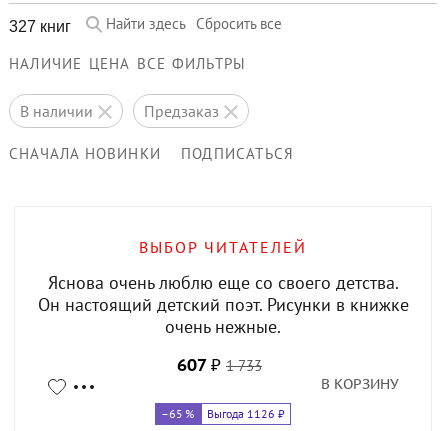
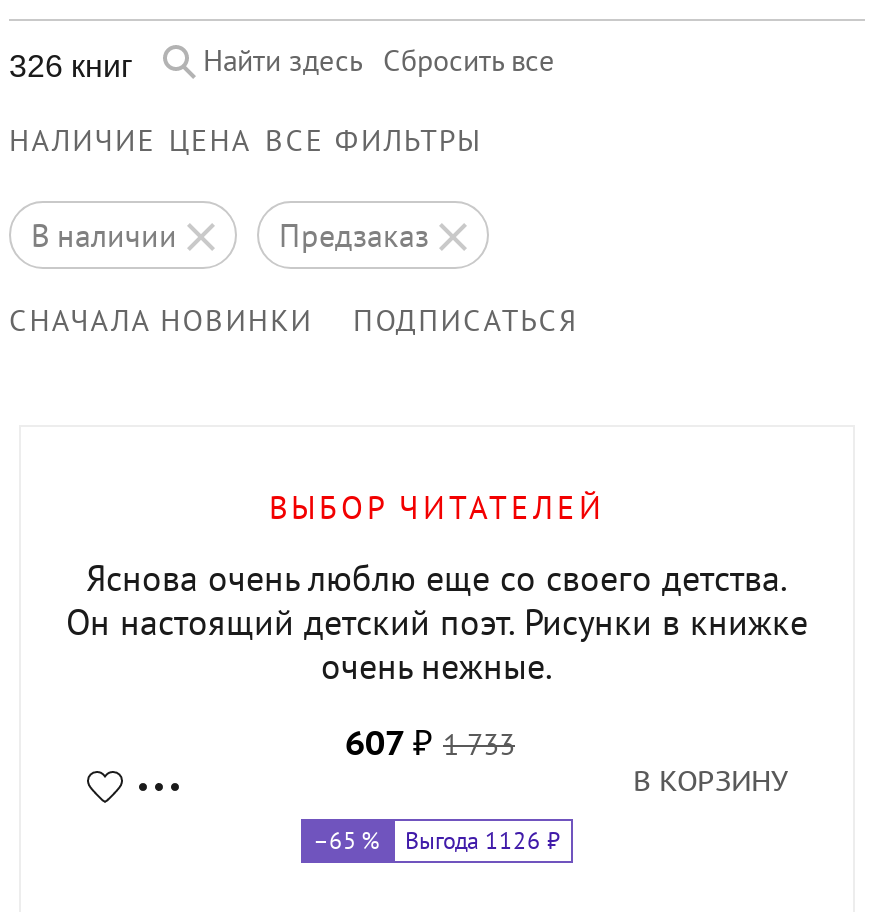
[9,18,71,35] 327 книг -> [9,49,133,83] 326 книг

